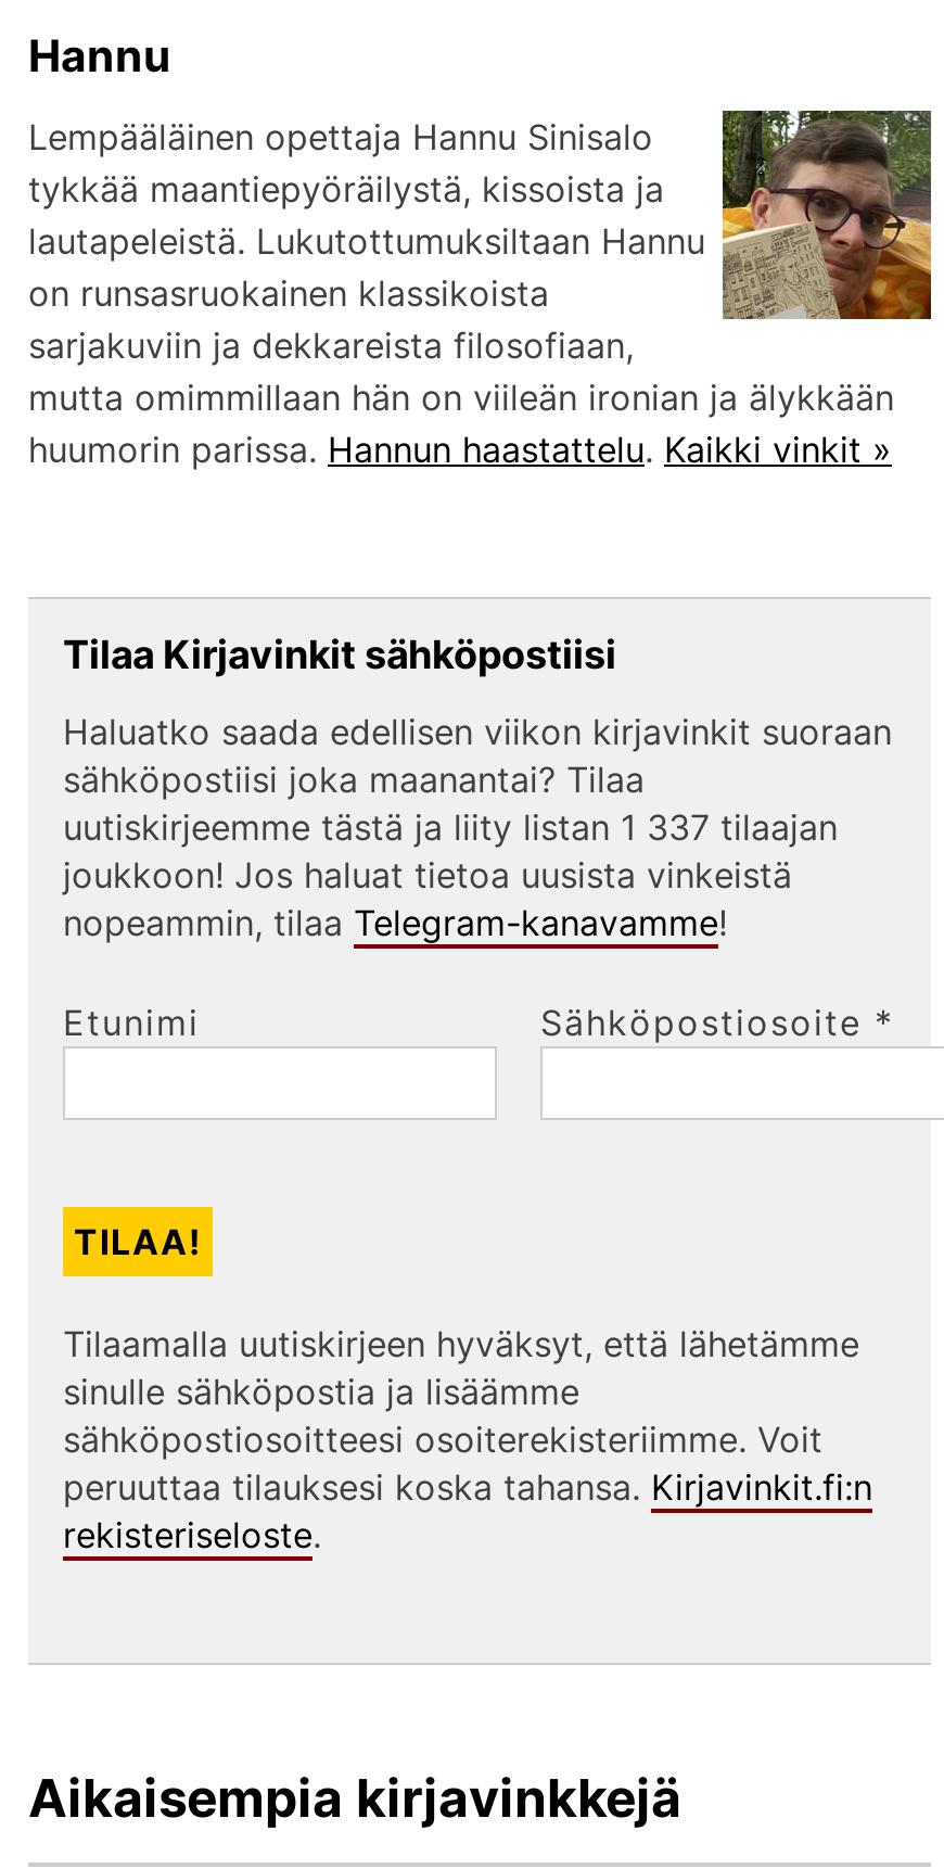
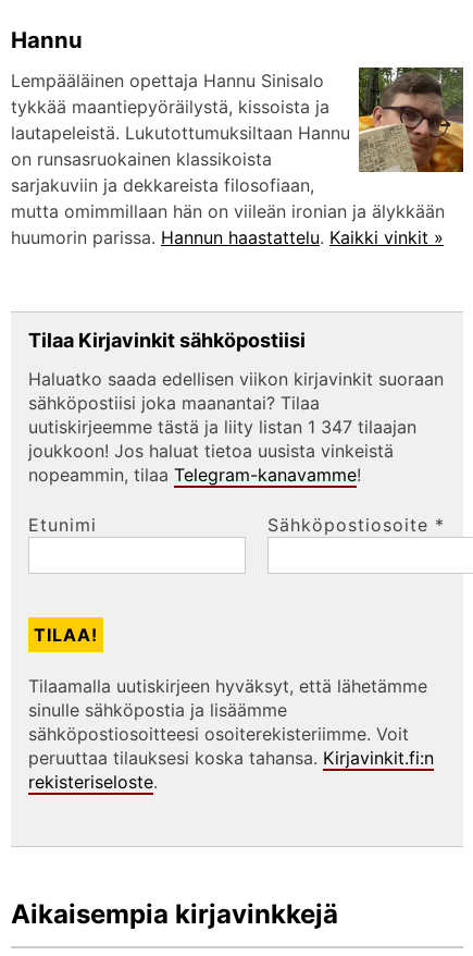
[63,806,838,849] uutiskirjeemme tästä ja liity listan 1 337 tilaajan -> [28,416,416,438] uutiskirjeemme tästä ja liity listan 1 347 tilaajan

